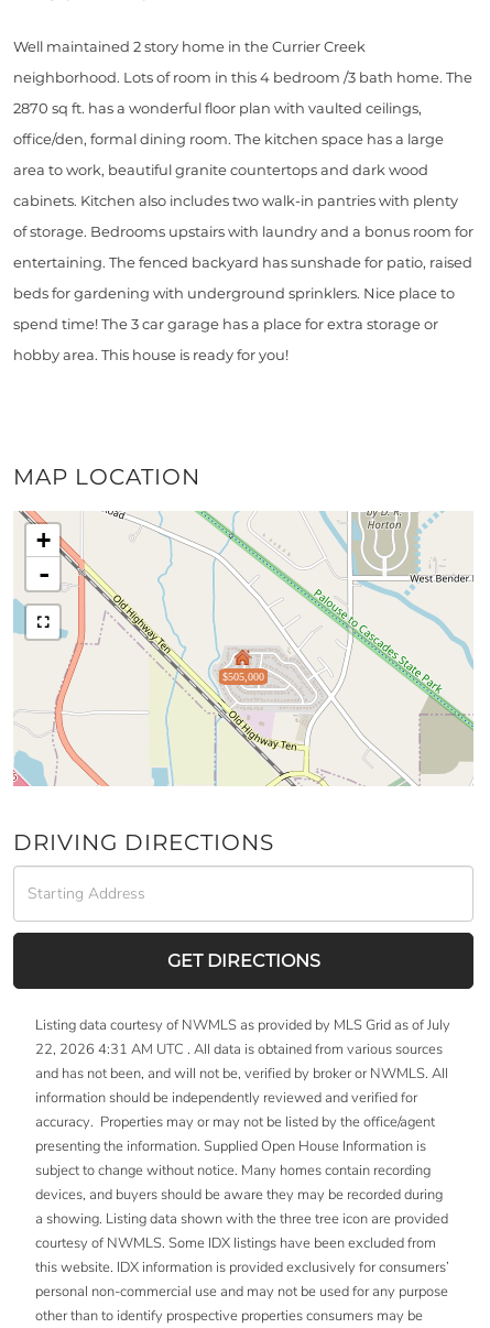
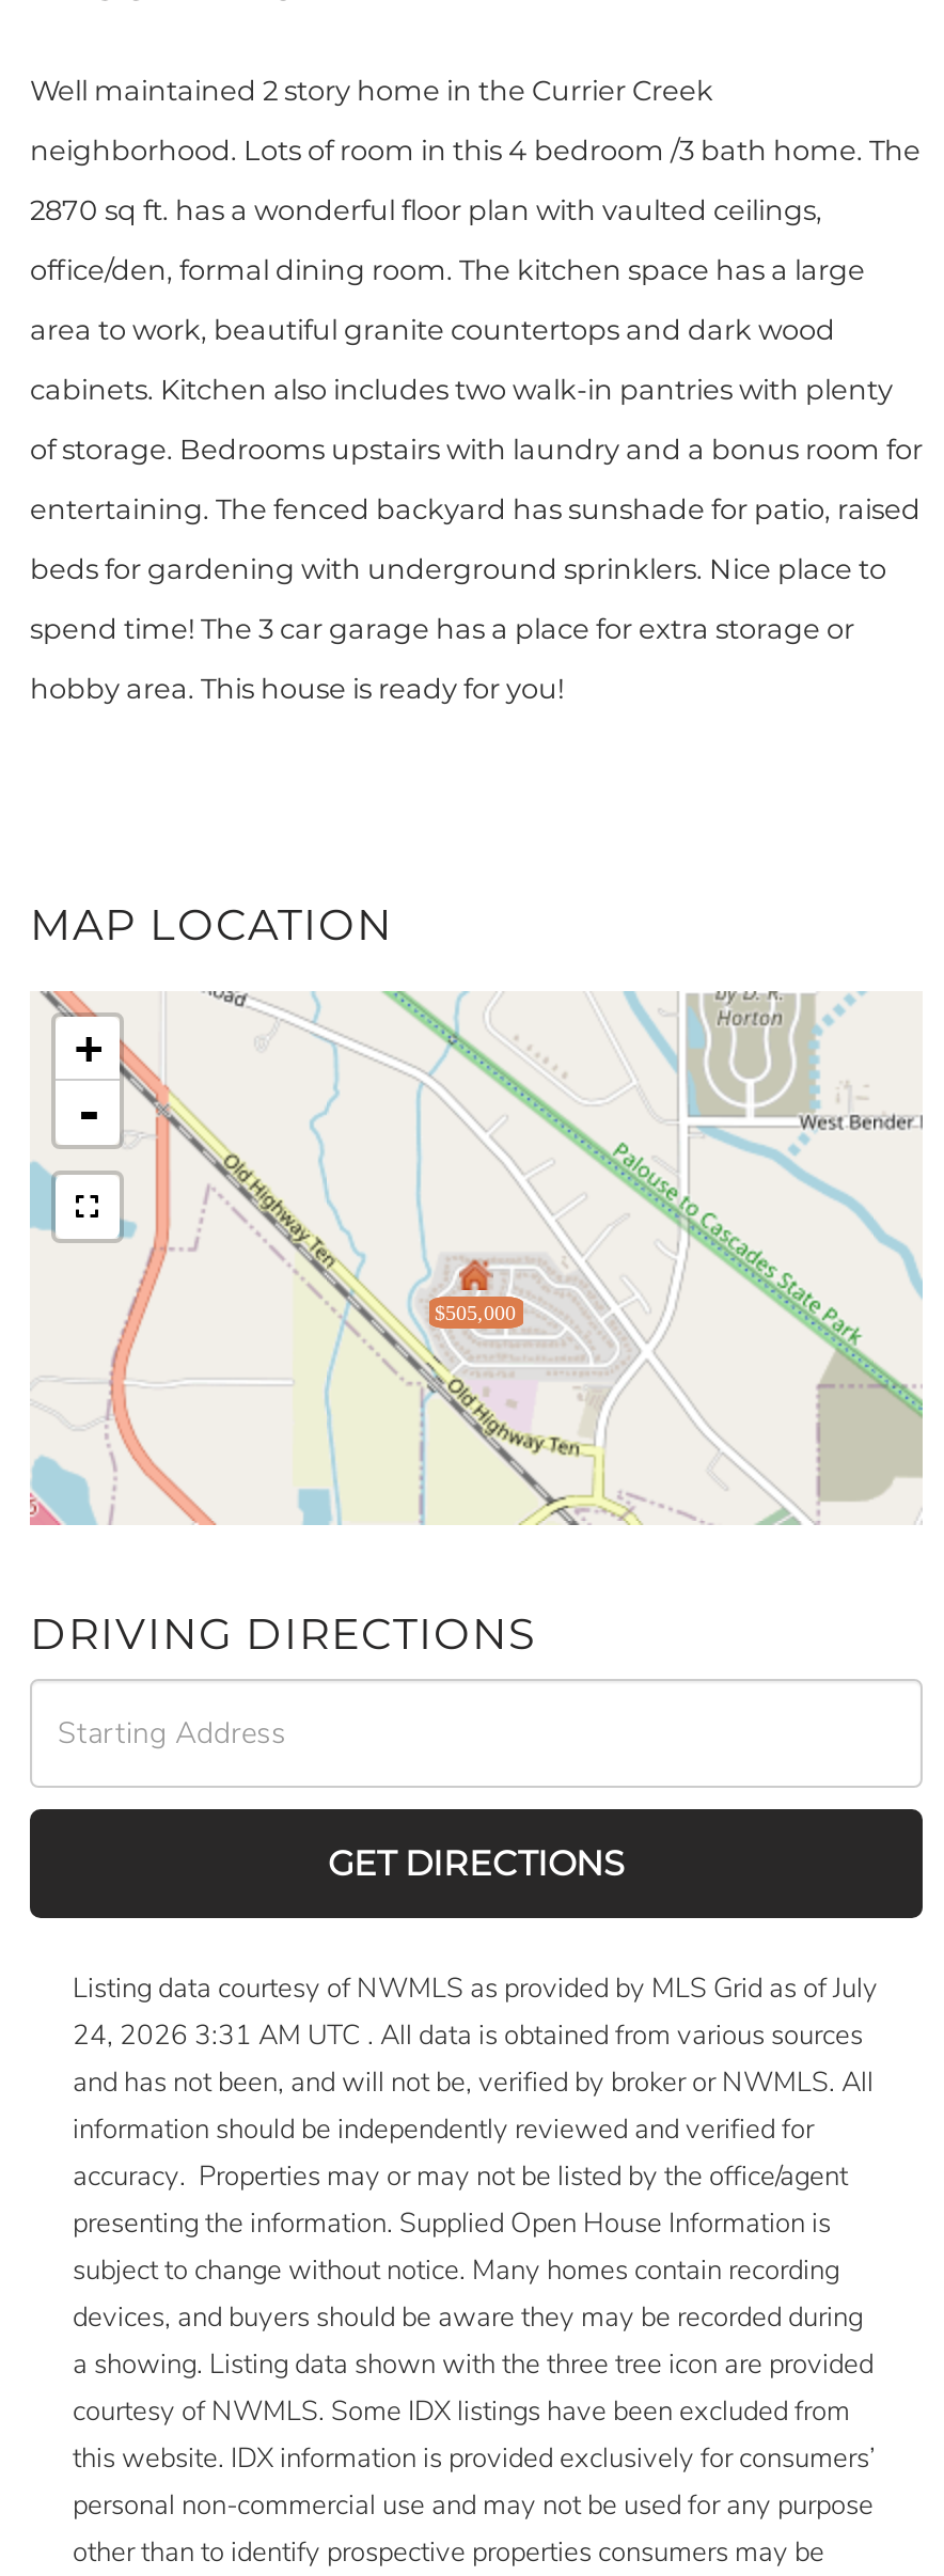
[35,1039,443,1059] 22, 2026 4:31 AM UTC . All data is obtained from various sources -> [73,2016,863,2054] 24, 2026 3:31 AM UTC . All data is obtained from various sources

